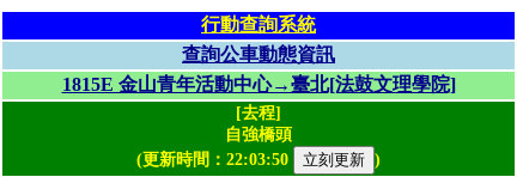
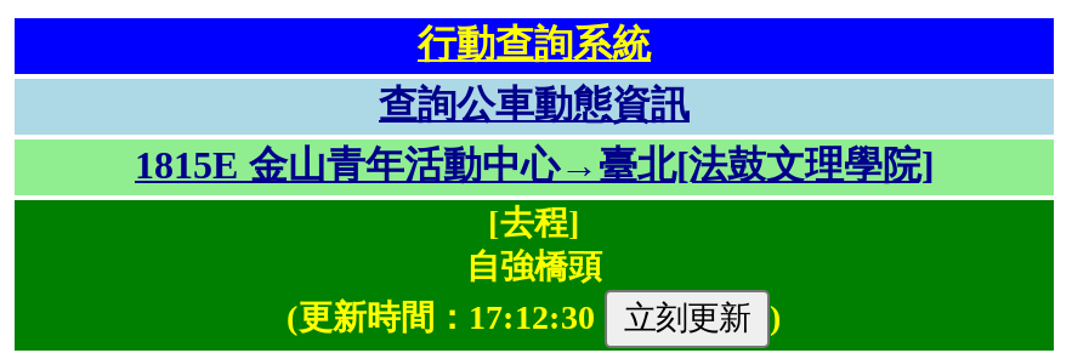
[136,151,288,169] (更新時間：22:03:50 -> [287,300,595,336] (更新時間：17:12:30

